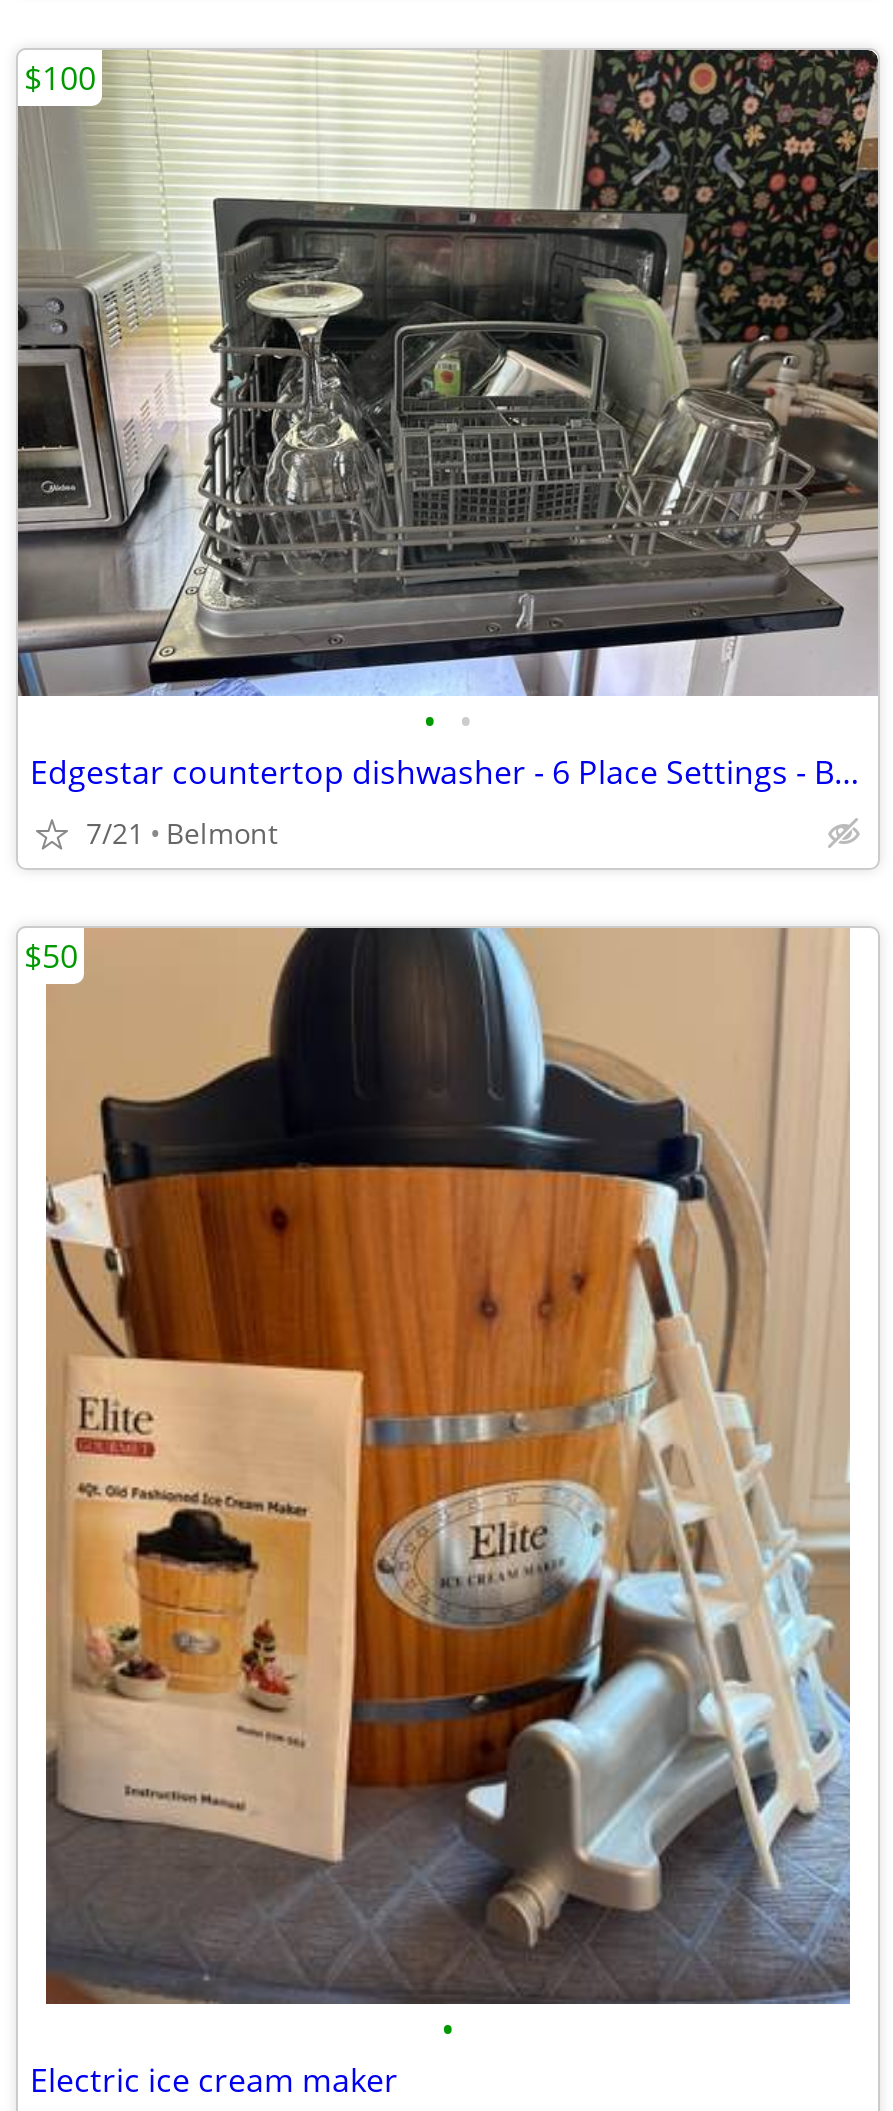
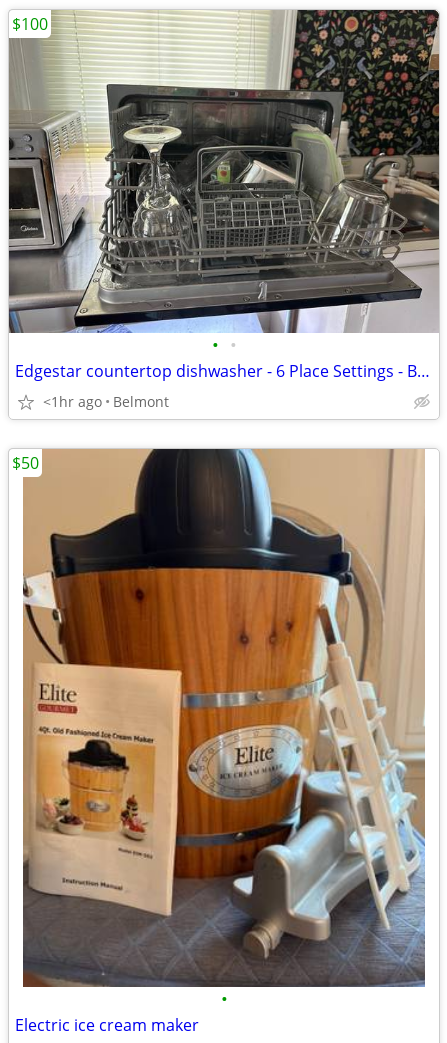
[86,814,278,852] 7/21 Belmont -> [43,392,169,411] <1hr ago Belmont

